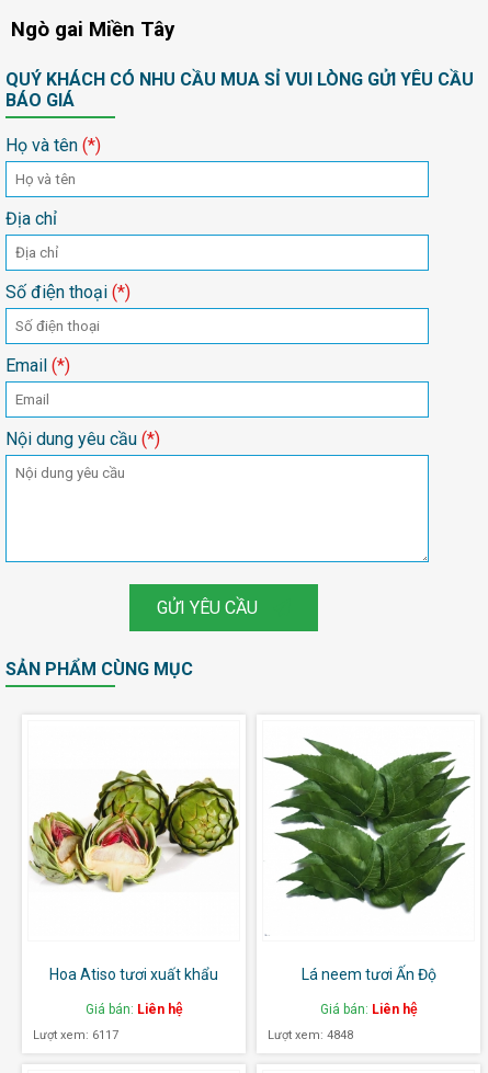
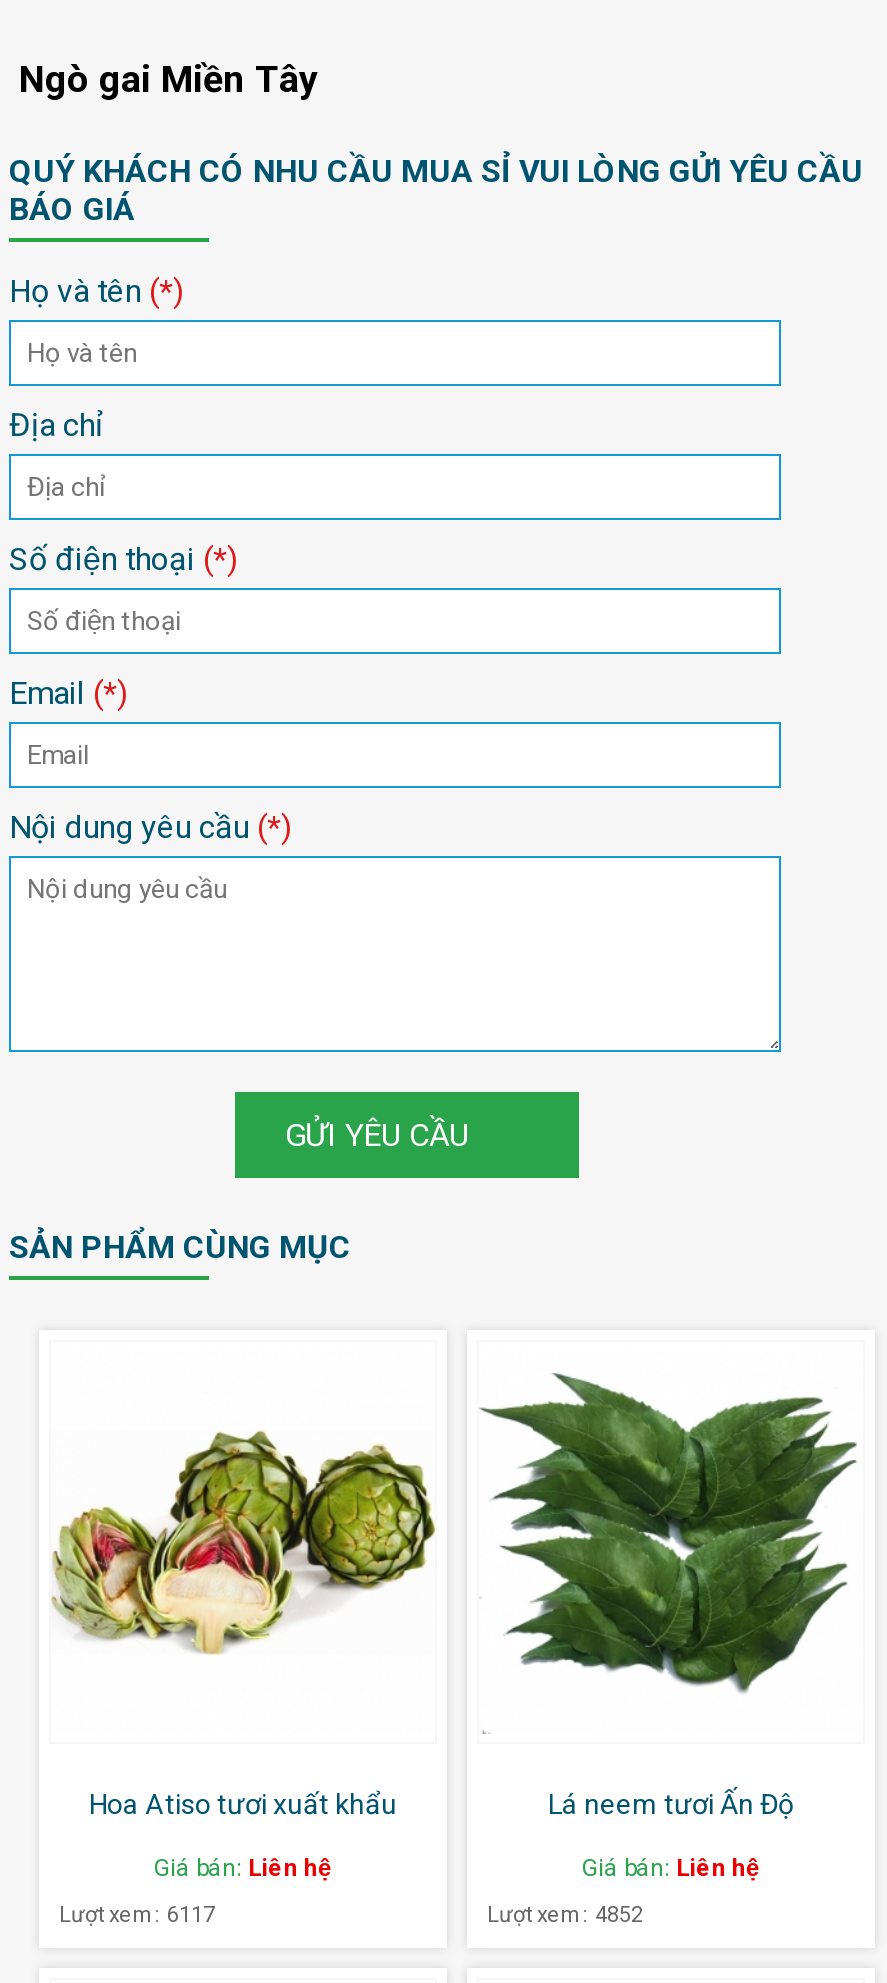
[268,1028,353,1043] Lượt xem: 4848 -> [487,1903,643,1929] Lượt xem: 4852

